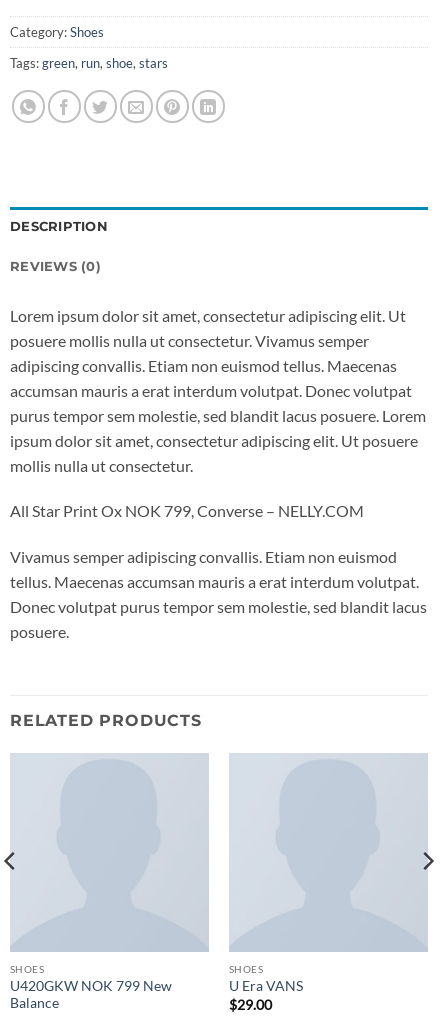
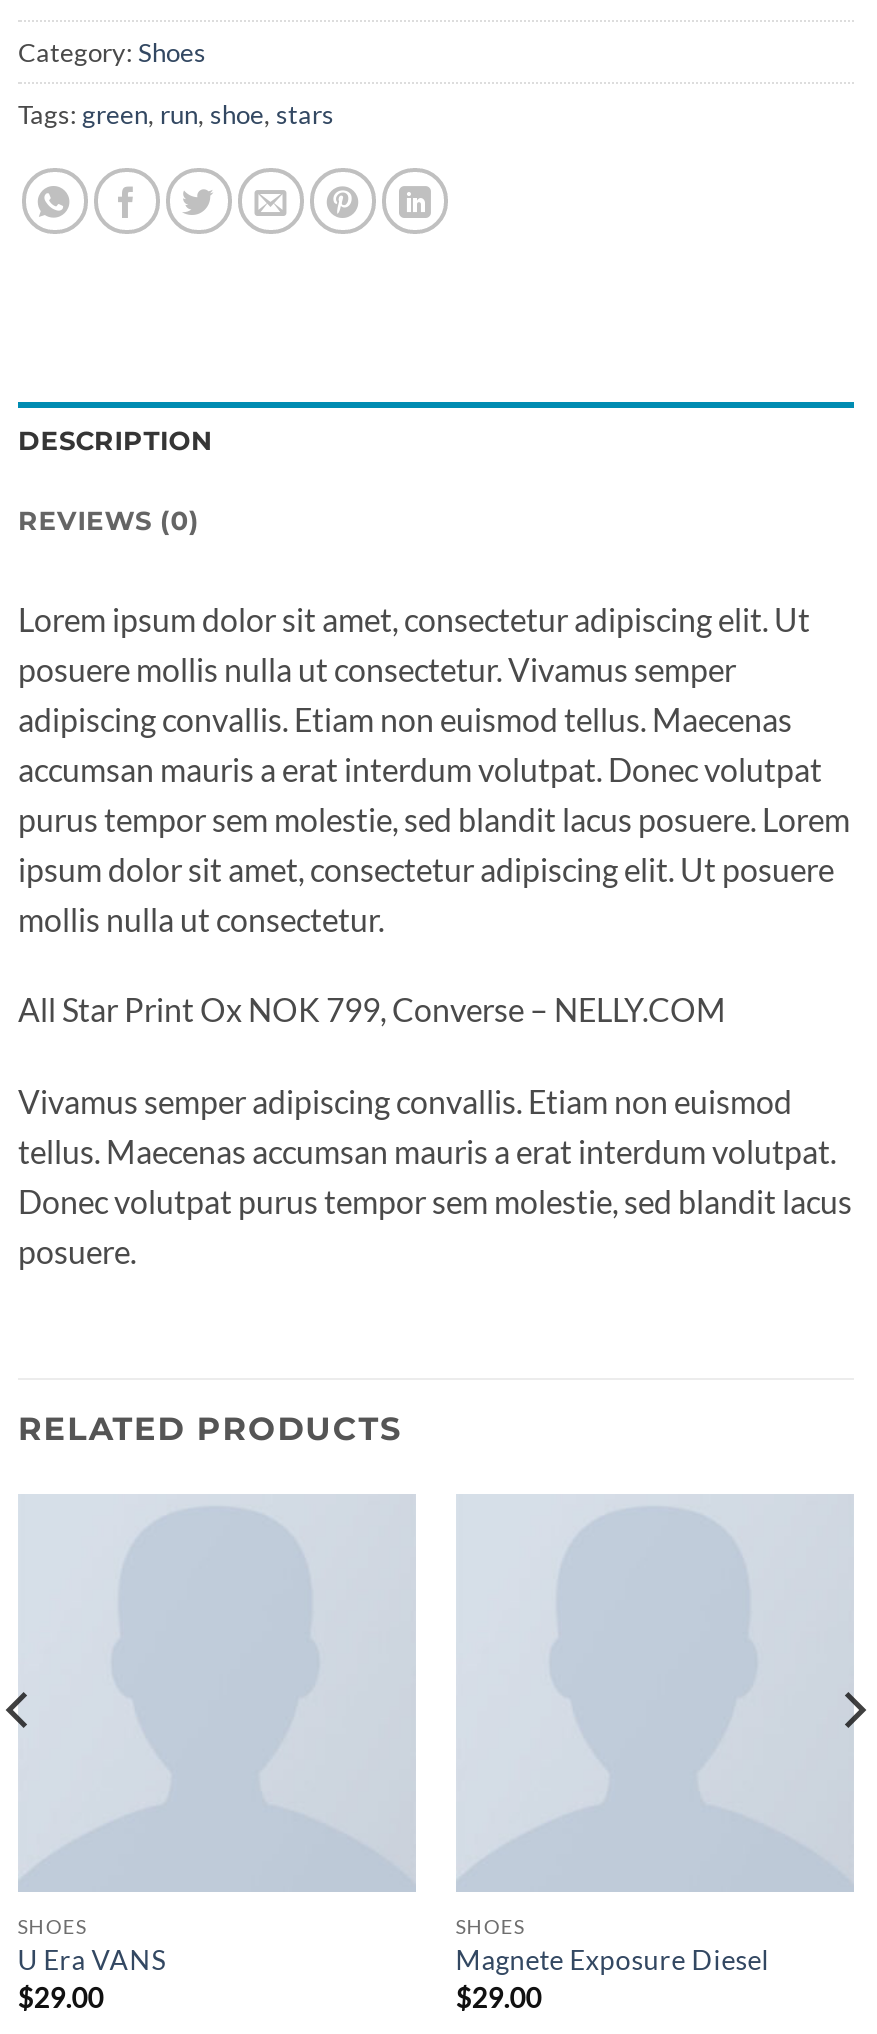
[10,978,172,1011] U420GKW NOK 799 New | Balance -> [18,1945,166,2013] U Era VANS | $29.00
[229,978,303,994] U Era VANS -> [456,1945,770,1977] Magnete Exposure Diesel

